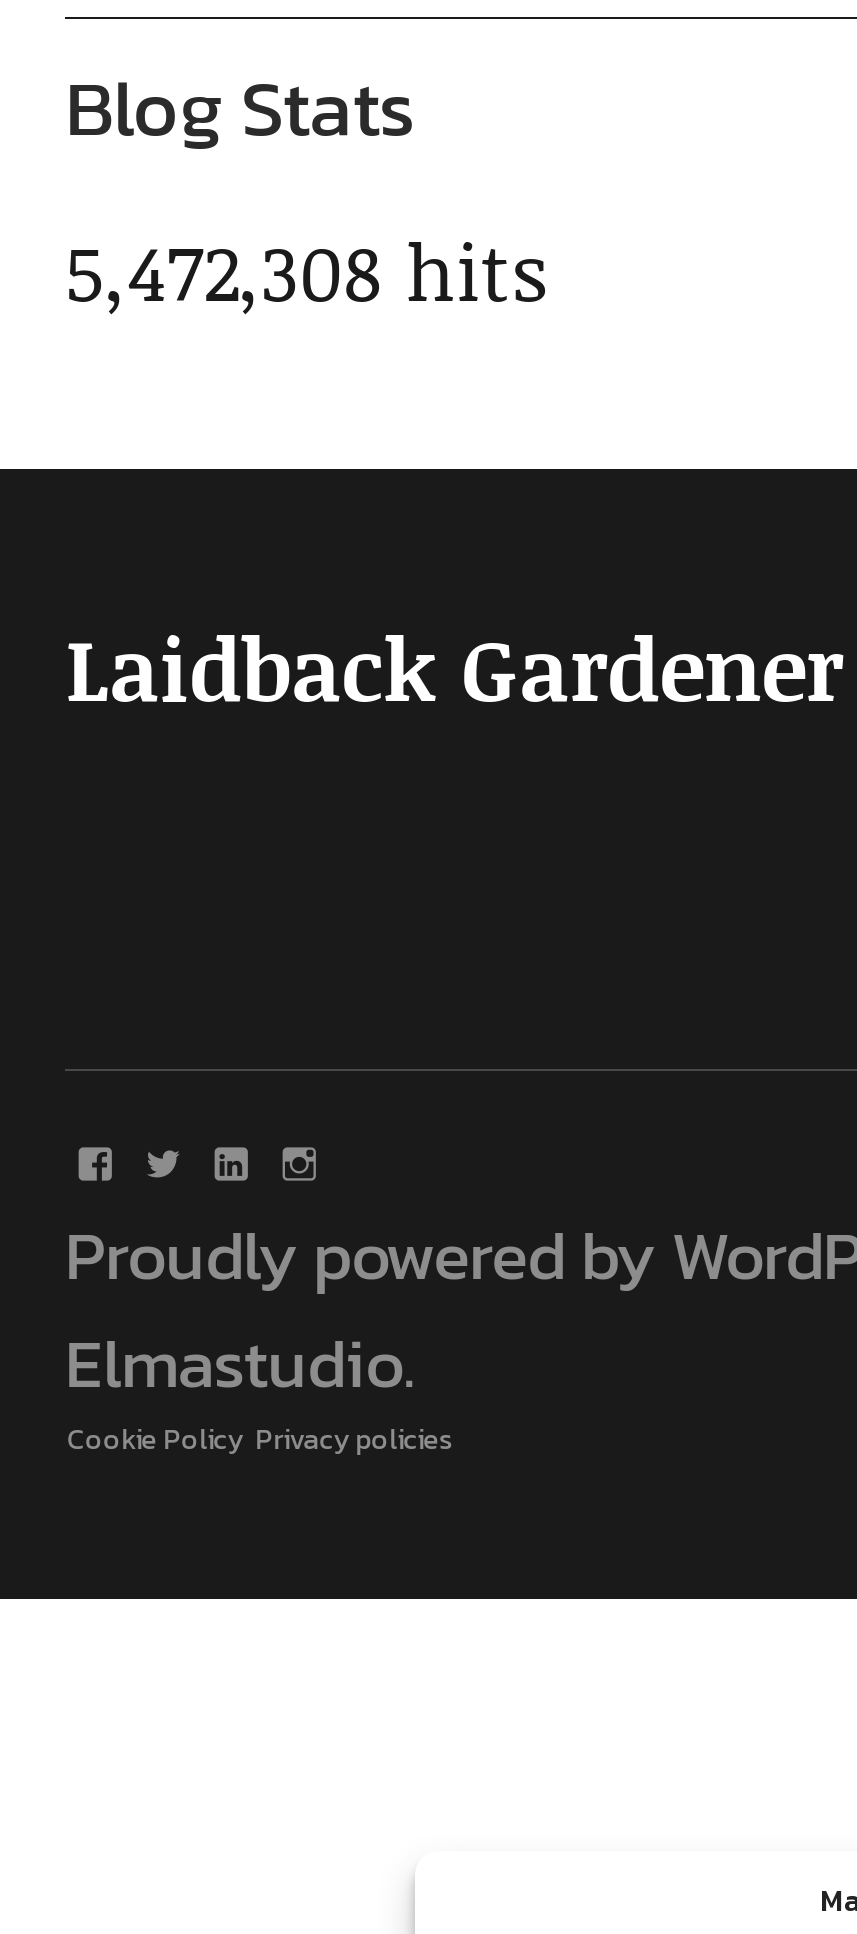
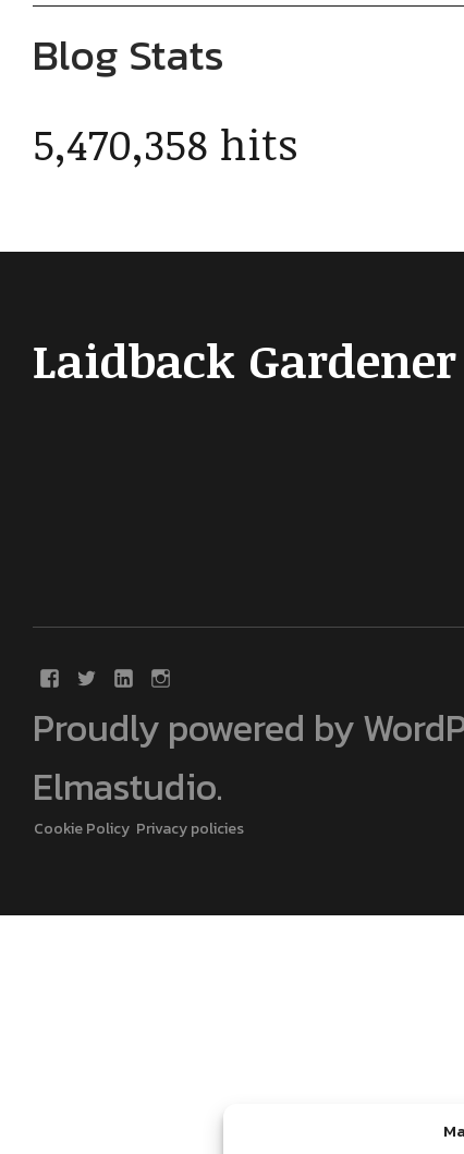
[65,217,549,323] 5,472,308 hits -> [33,114,299,172] 5,470,358 hits

